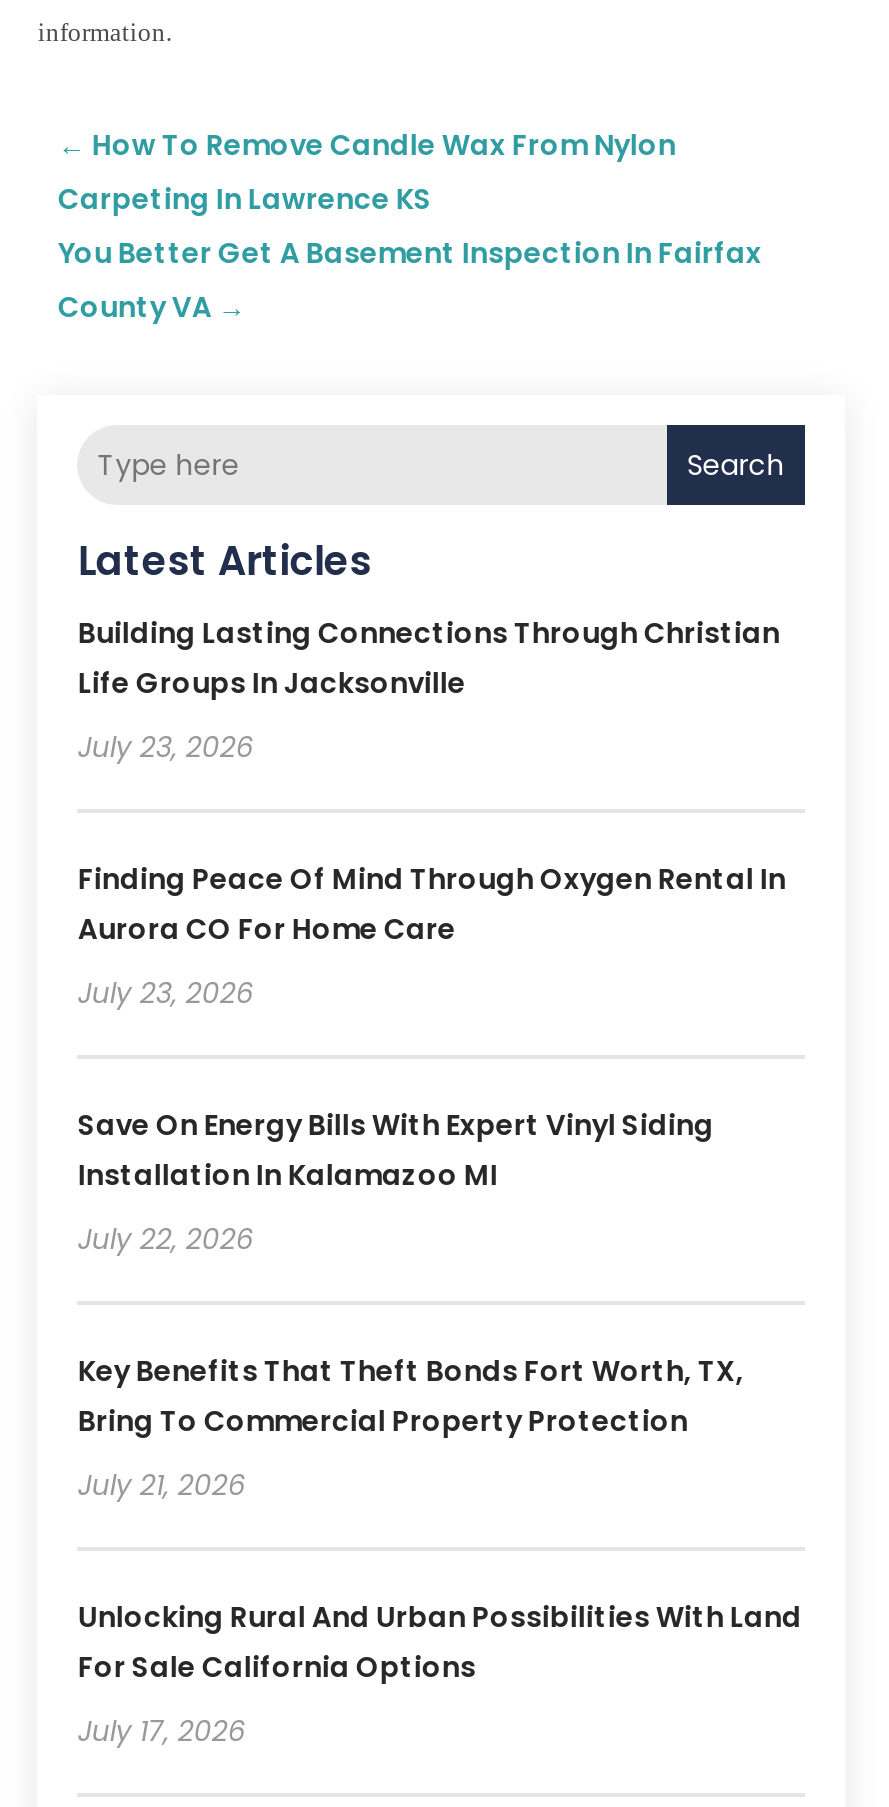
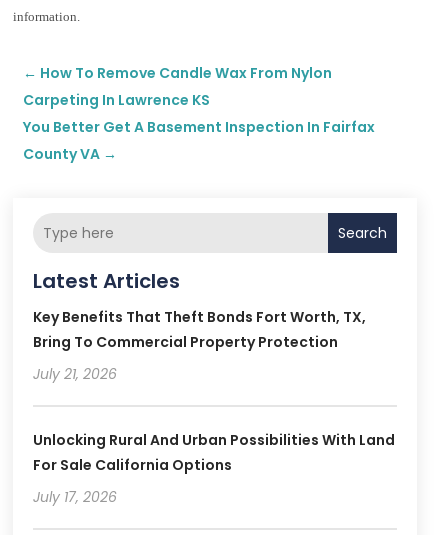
[78,614,786,1260] Building Lasting Connections Through Christian | Life Groups In Jacksonville | July 23, 2026 | Finding Peace Of Mind Through Oxygen Rental In | Aurora CO For Home Care | July 23, 2026 | Save On Energy Bills With Expert Vinyl Siding | Installation In Kalamazoo MI | July 22, 2026 -> none

